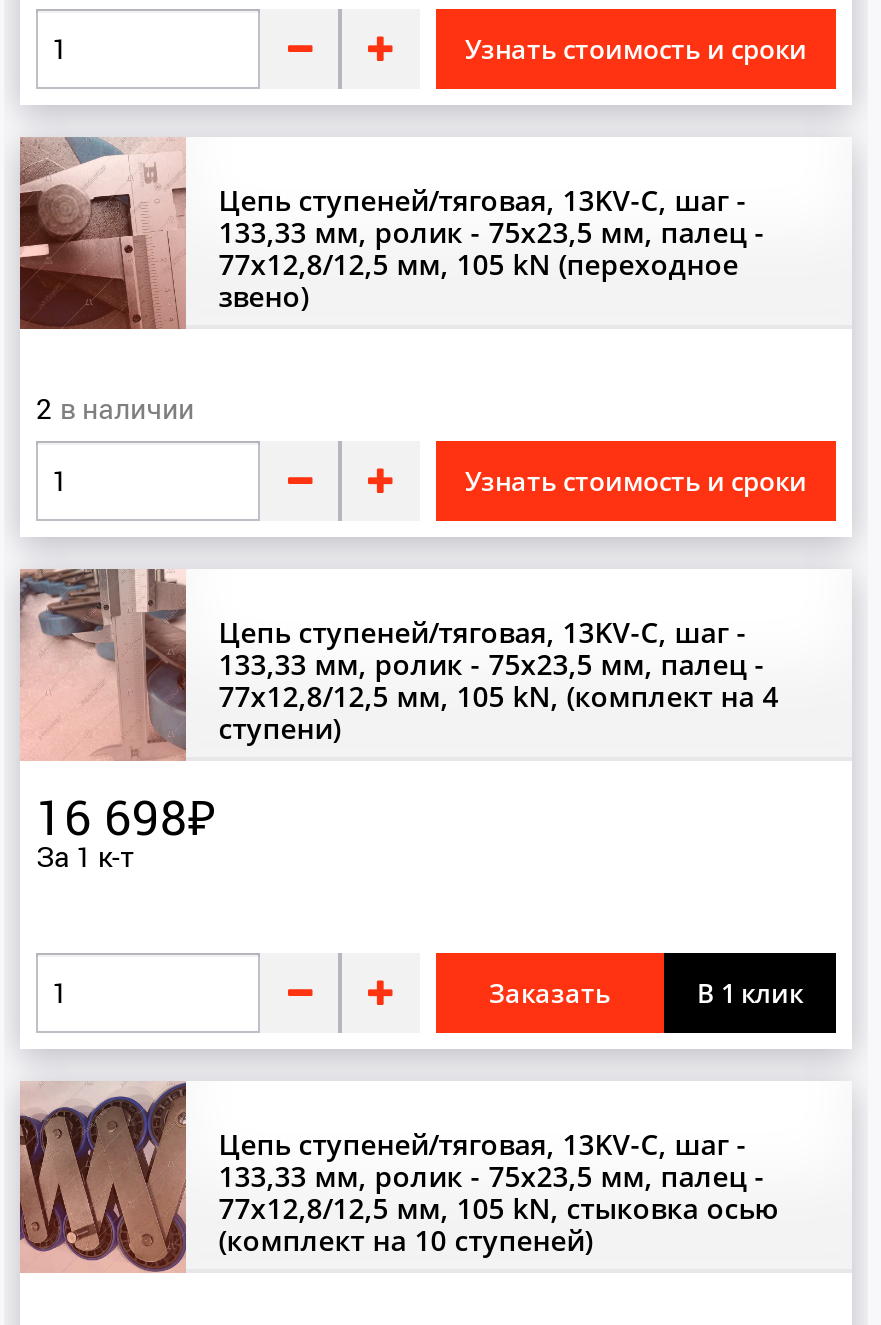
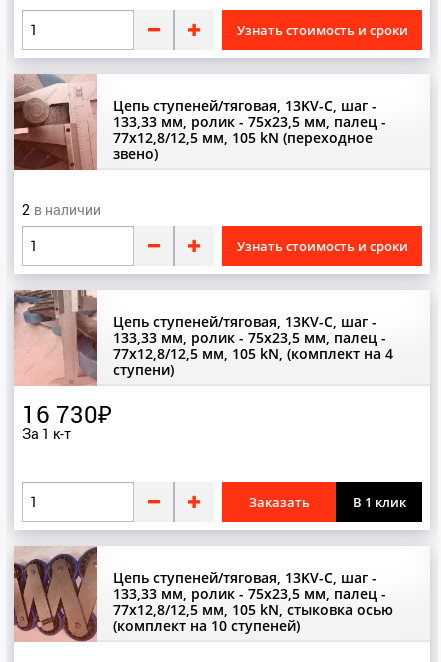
[36,786,216,850] 16 698₽ -> [22,398,112,430] 16 730₽

